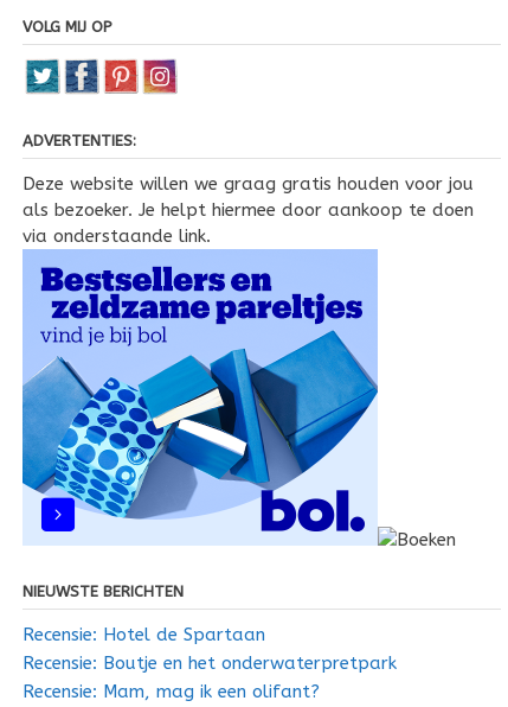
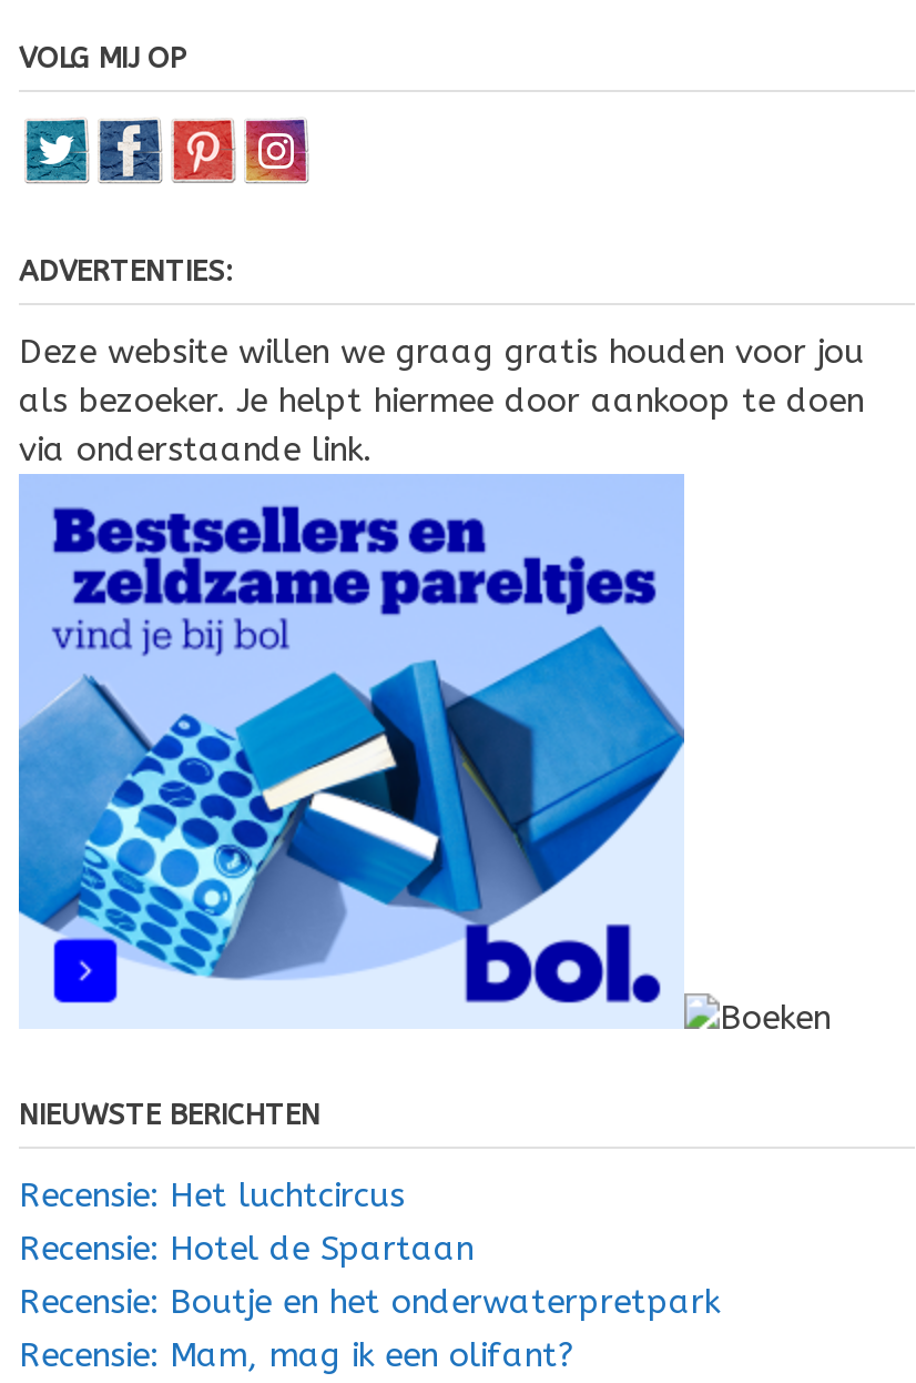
none -> [19,1174,405,1214] Recensie: Het luchtcircus

